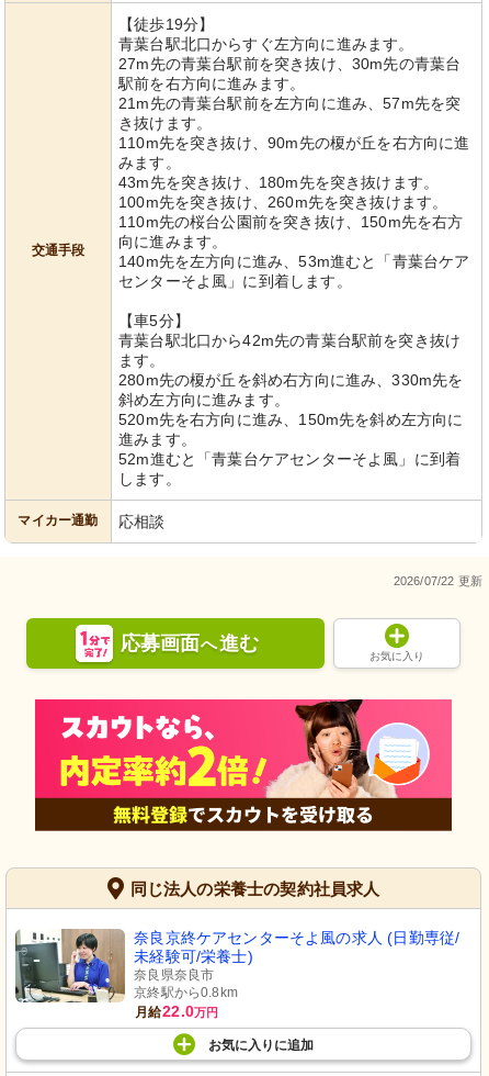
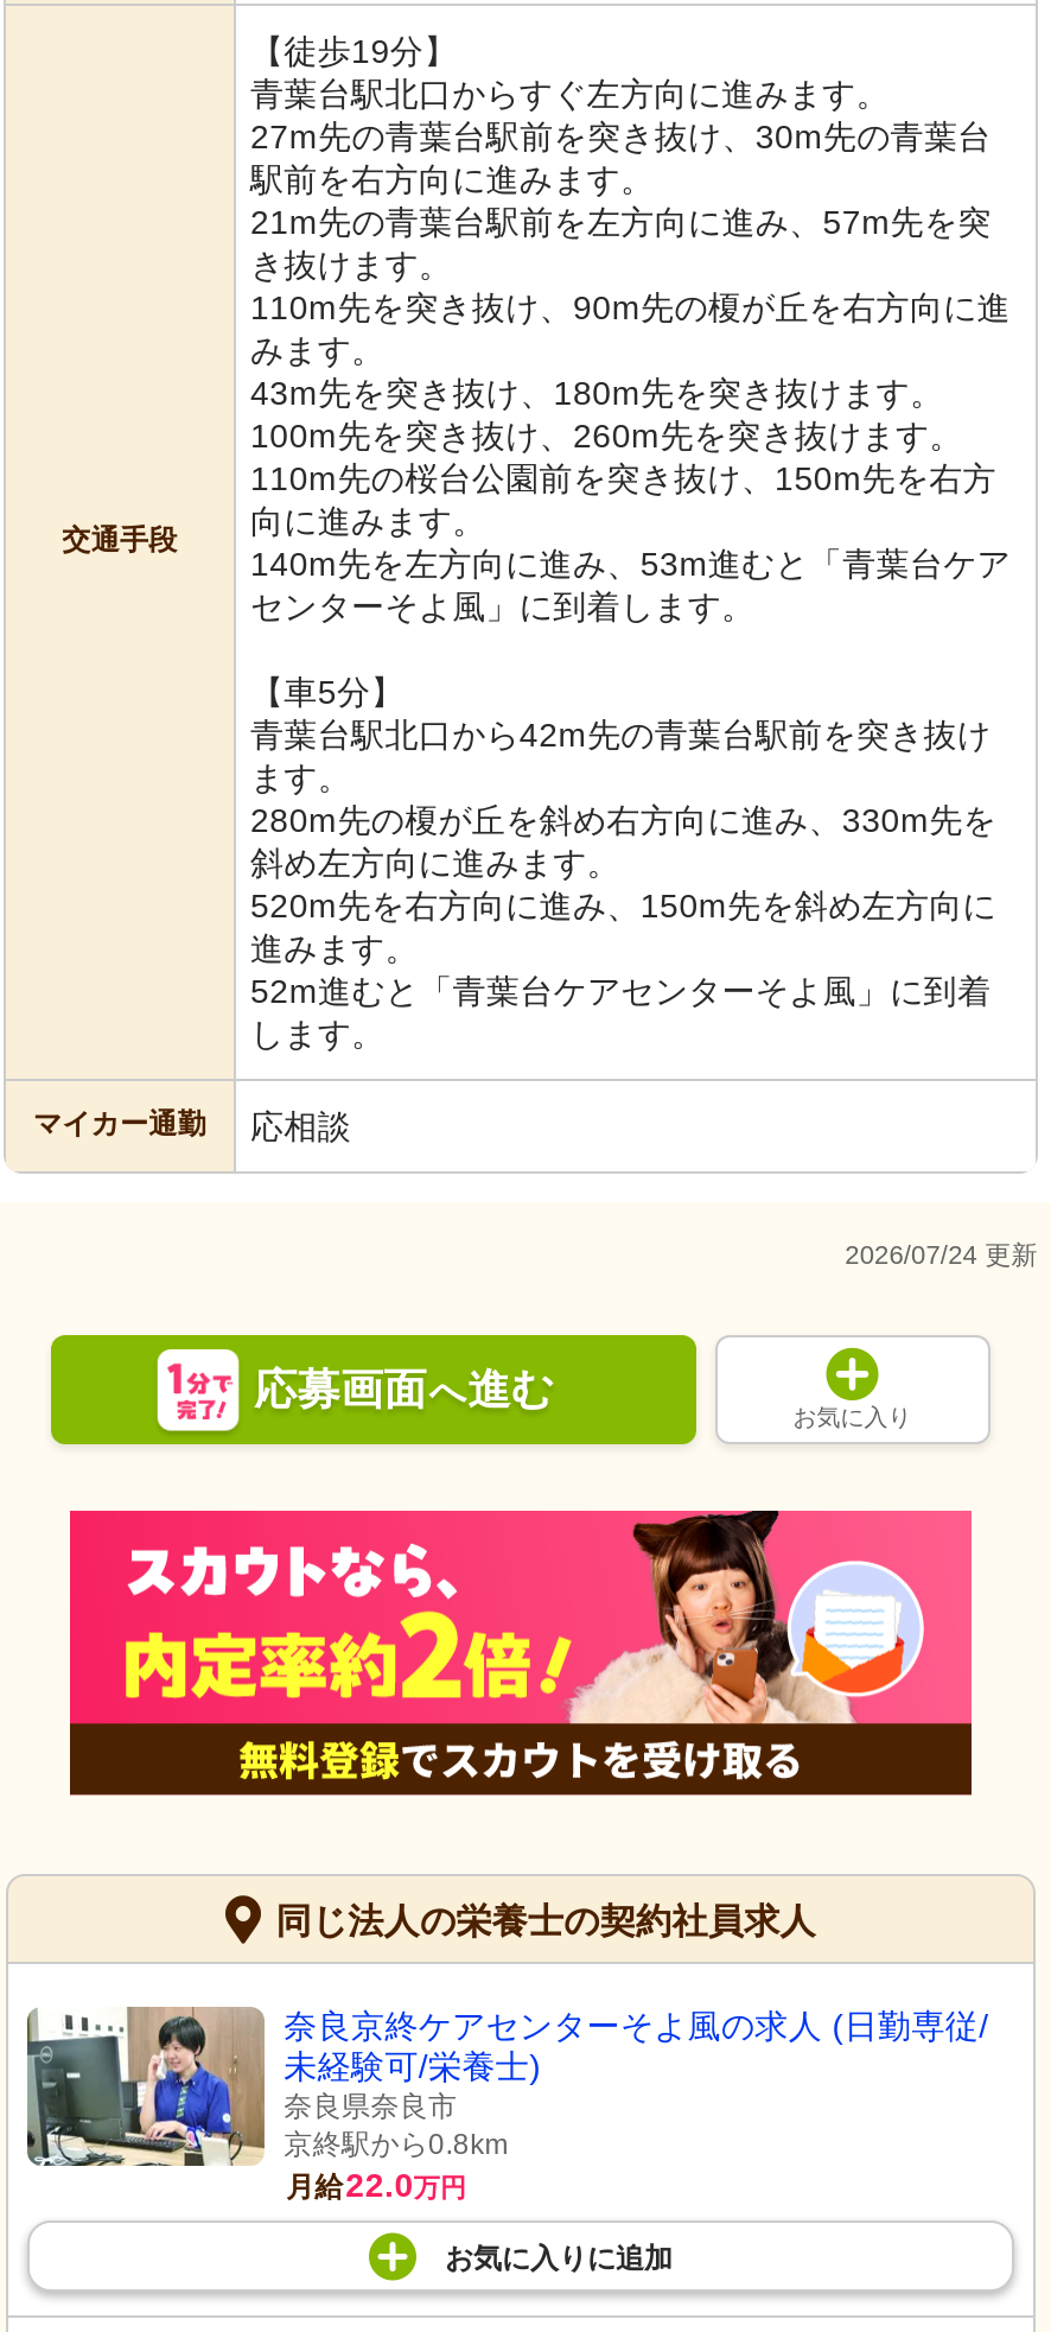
[393,574,482,588] 2026/07/22 更新 -> [845,1241,1038,1269] 2026/07/24 更新

